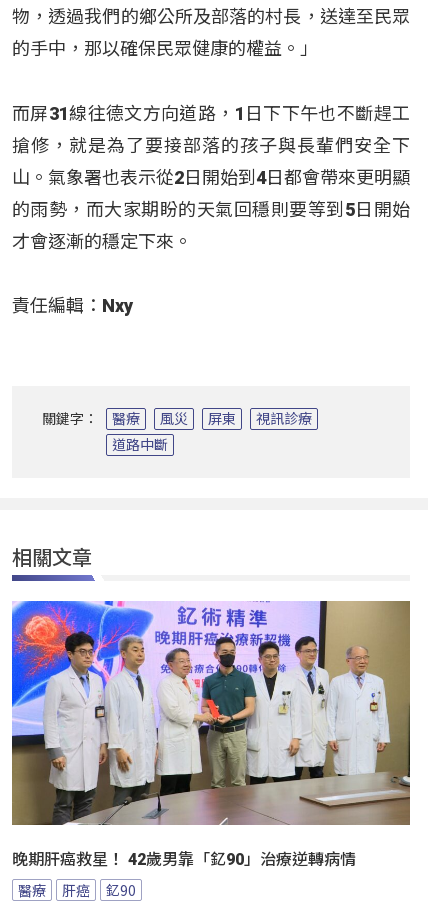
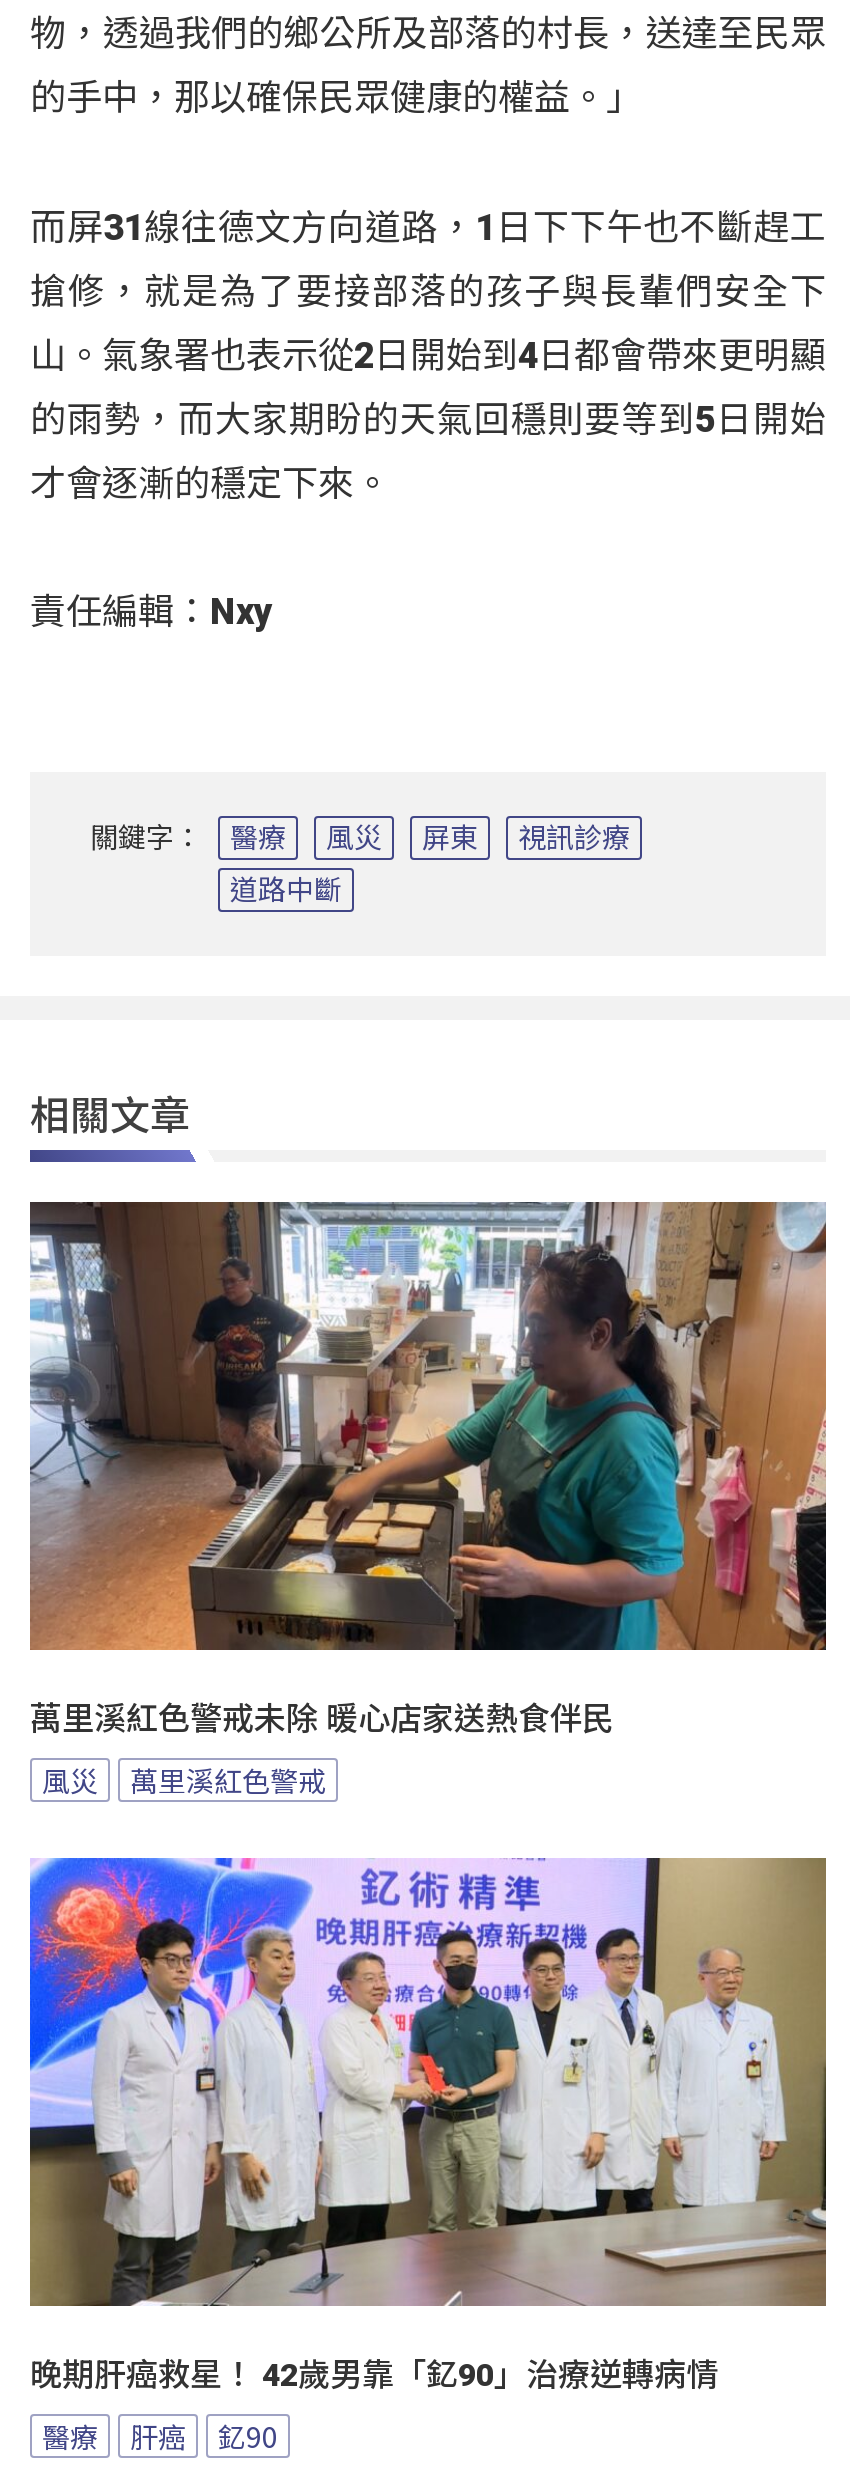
none -> [28,1200,828,1800] [image] | 萬里溪紅色警戒未除 暖心店家送熱食伴民 | 風災 | 萬里溪紅色警戒

